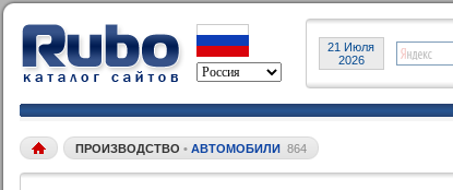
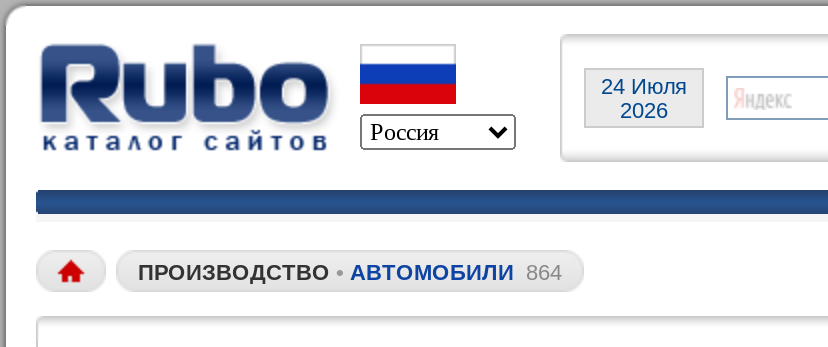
[328,40,375,54] 21 Июля -> [601,74,687,98] 24 Июля

